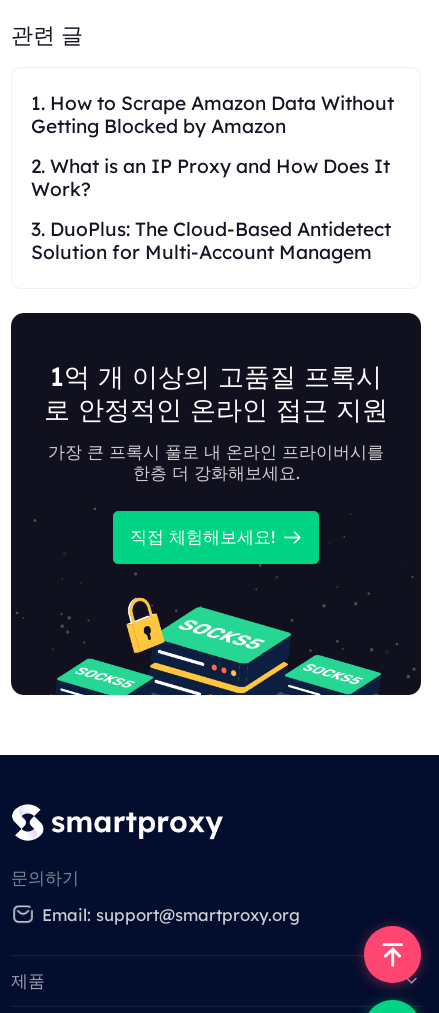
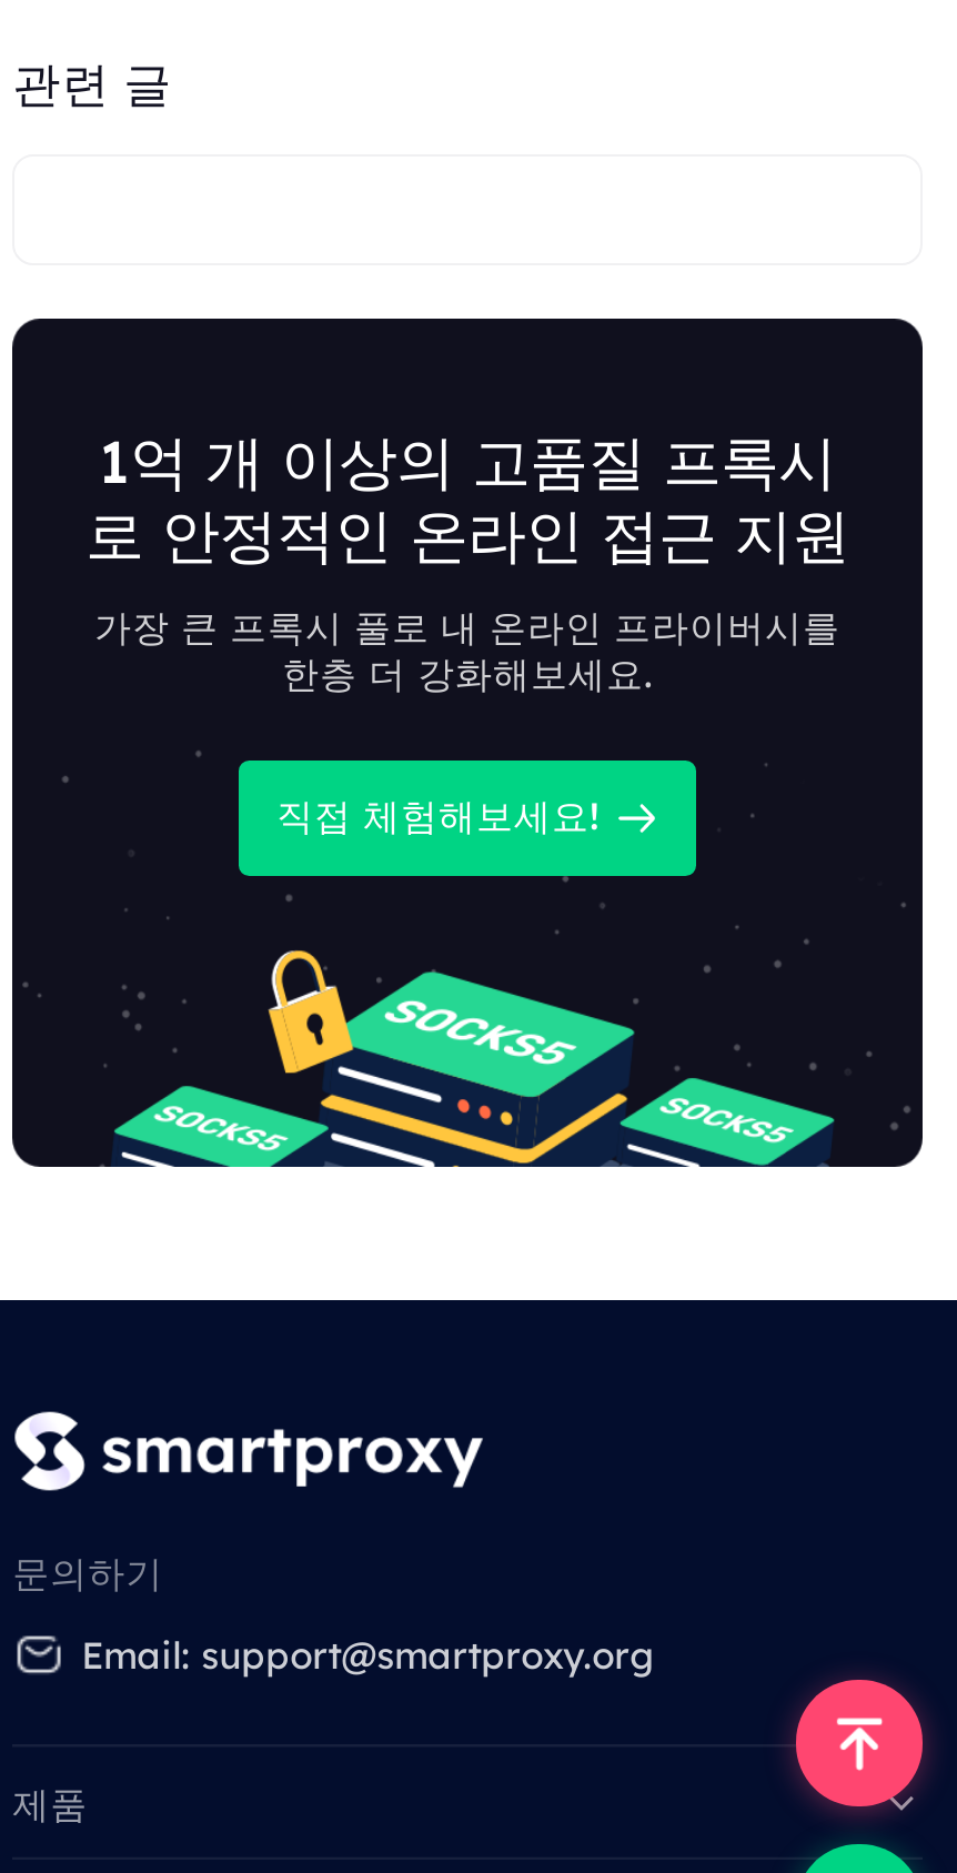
[31,91,394,264] 1. How to Scrape Amazon Data Without | Getting Blocked by Amazon | 2. What is an IP Proxy and How Does It | Work? | 3. DuoPlus: The Cloud-Based Antidetect | Solution for Multi-Account Managem -> none

